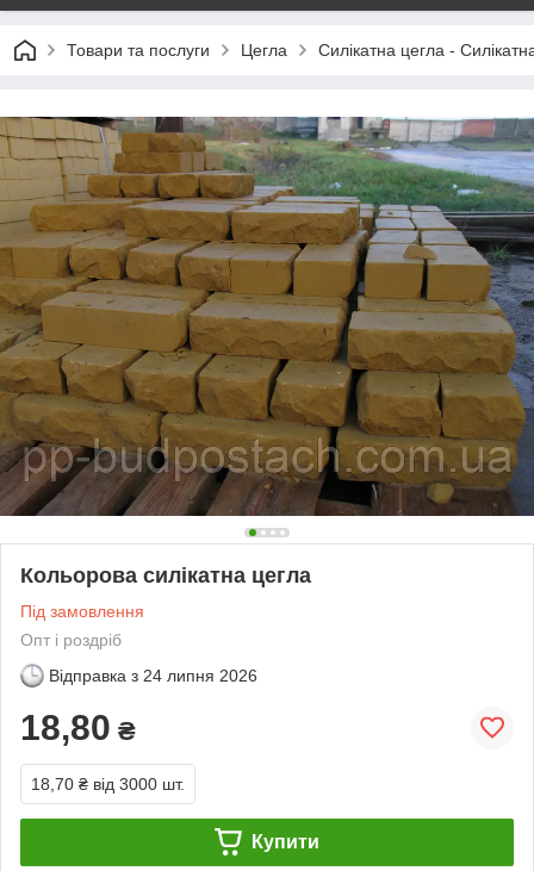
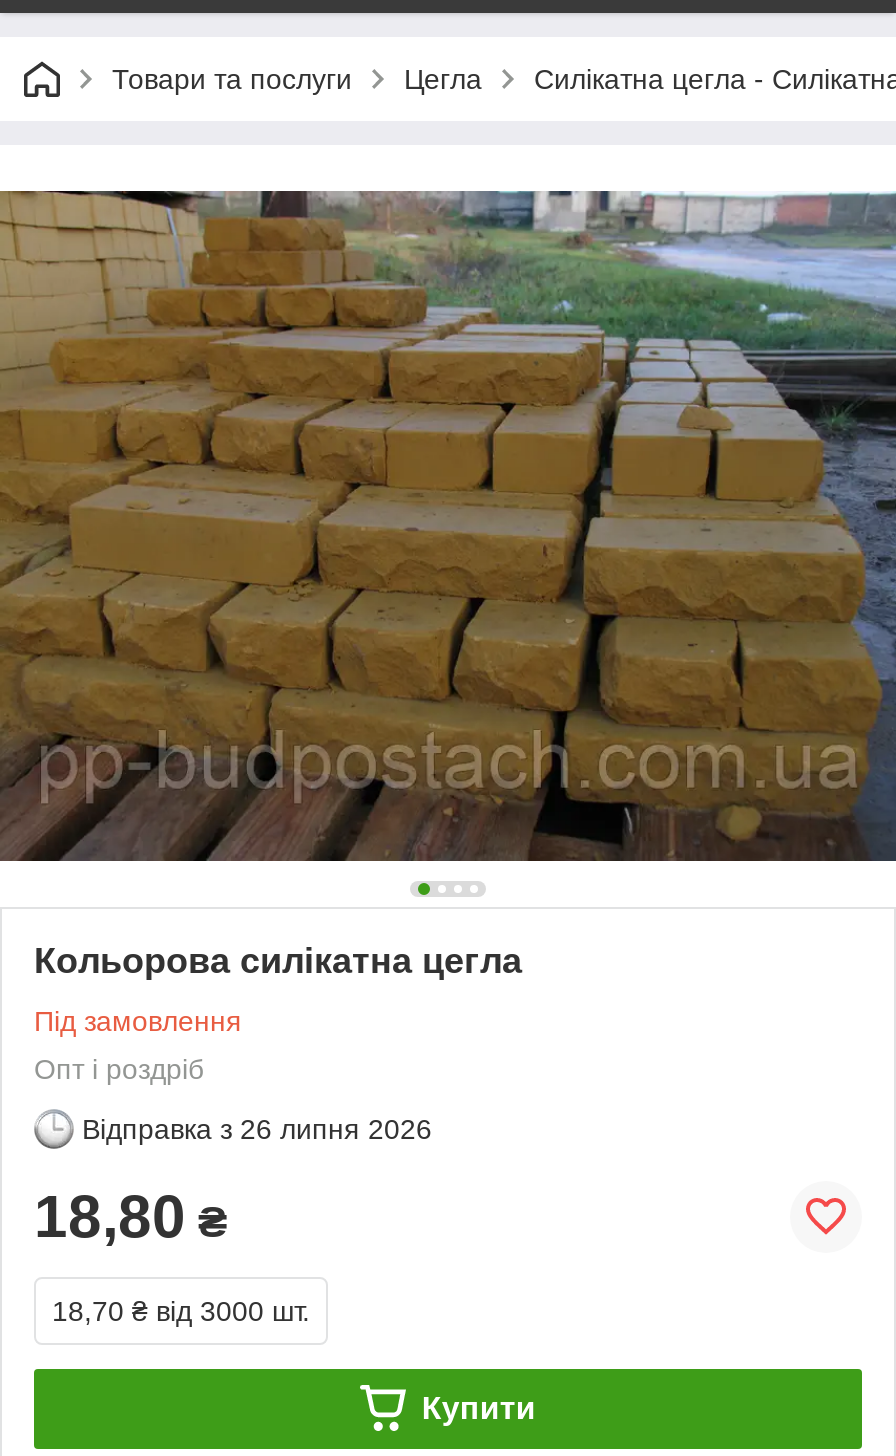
[49,666,257,685] Відправка з 24 липня 2026 -> [82,1113,432,1145] Відправка з 26 липня 2026

